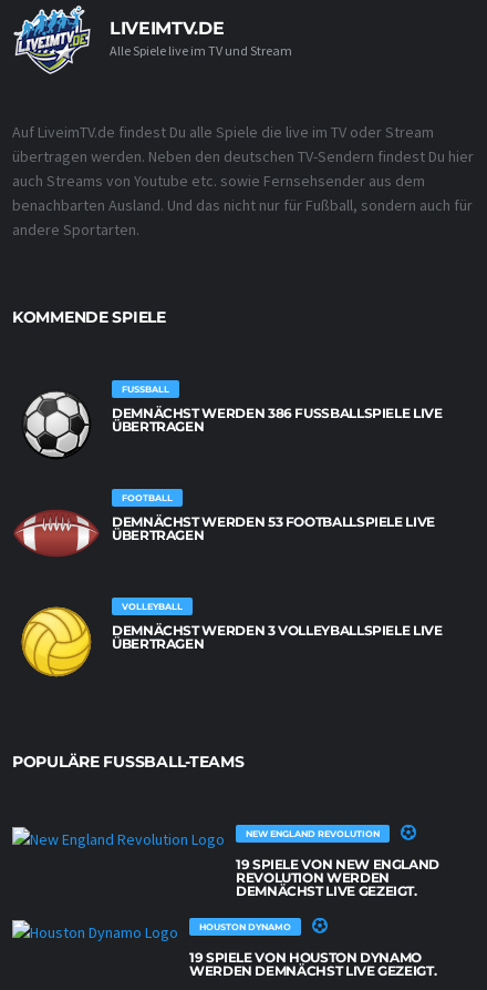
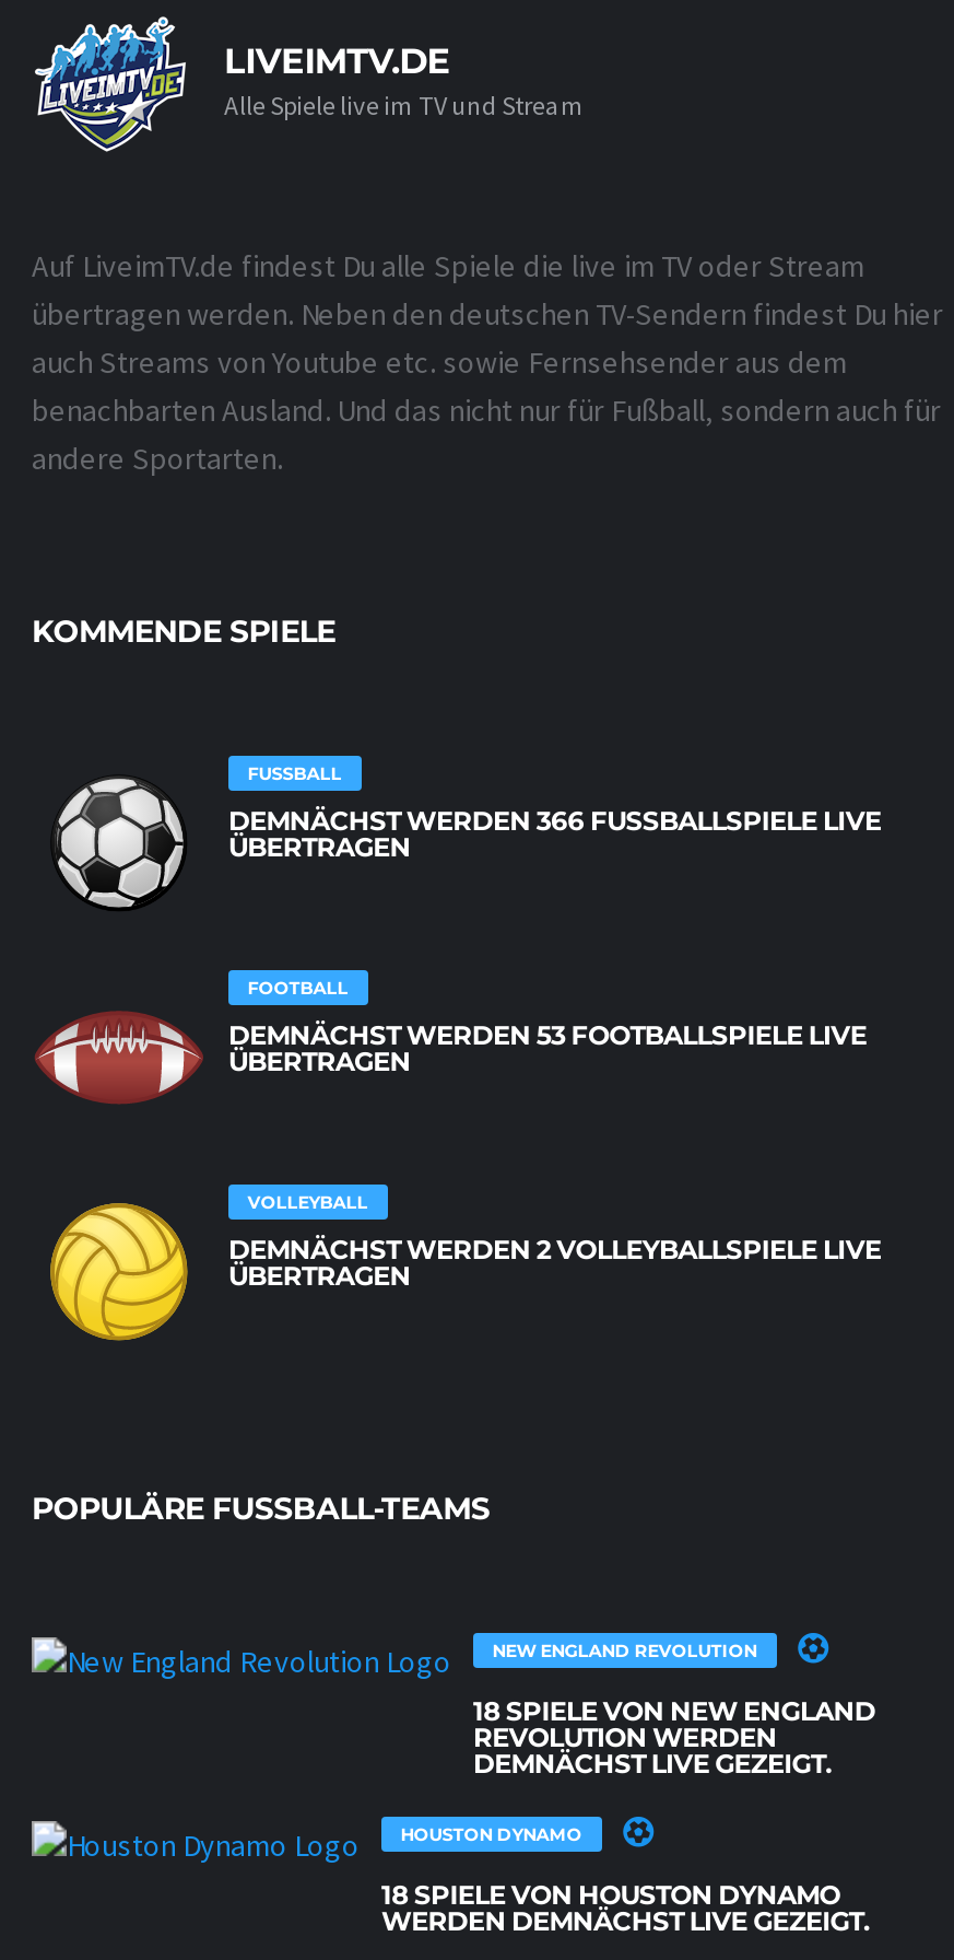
[112,405,442,422] DEMNÄCHST WERDEN 386 FUSSBALLSPIELE LIVE Ü -> [228,805,881,837] DEMNÄCHST WERDEN 366 FUSSBALLSPIELE LIVE Ü
[112,622,442,639] DEMNÄCHST WERDEN 3 VOLLEYBALLSPIELE LIVE -> [228,1233,881,1266] DEMNÄCHST WERDEN 2 VOLLEYBALLSPIELE LIVE
[236,856,439,873] 19 SPIELE VON NEW ENGLAND -> [473,1695,875,1728] 18 SPIELE VON NEW ENGLAND
[189,949,422,966] 19 SPIELE VON HOUSTON DYNAMO -> [381,1879,840,1911] 18 SPIELE VON HOUSTON DYNAMO

